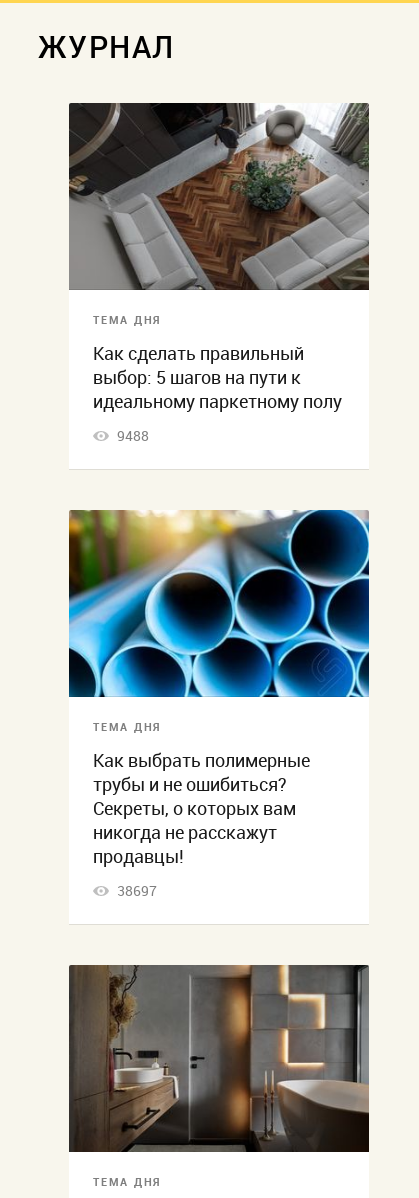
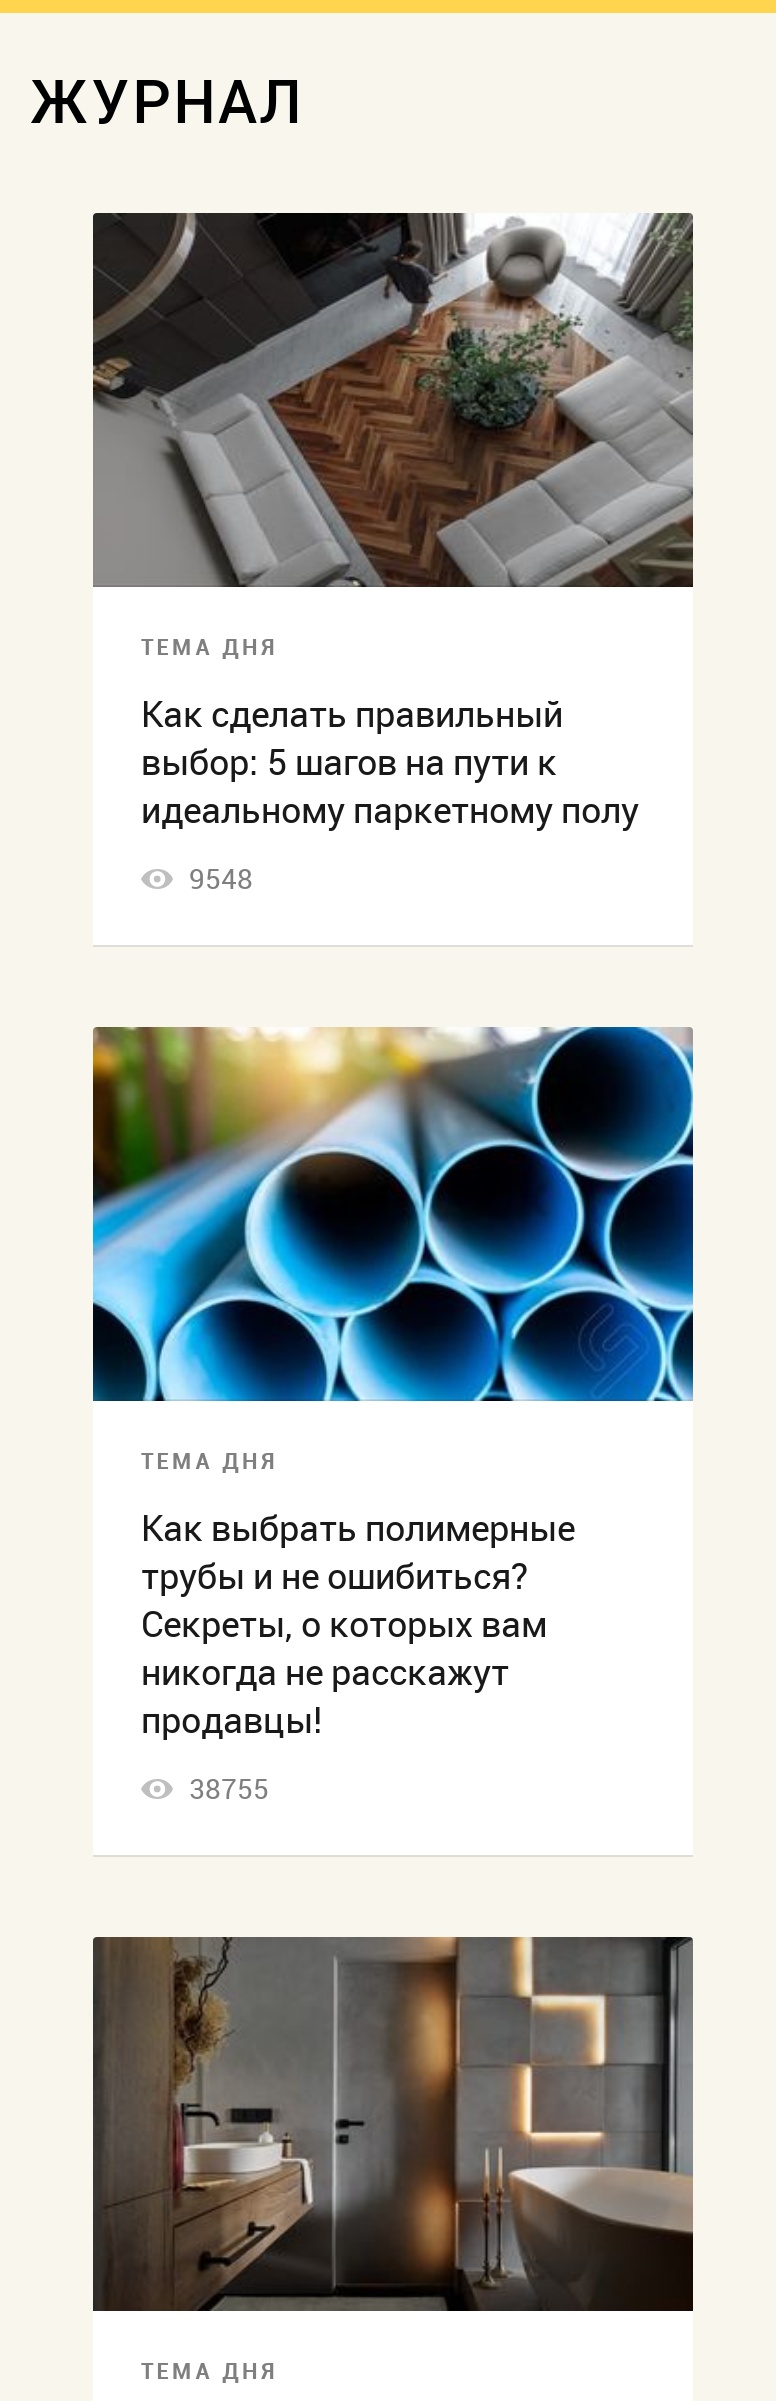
[117,428,149,444] 9488 -> [189,863,253,895] 9548
[117,883,157,899] 38697 -> [189,1773,269,1805] 38755

